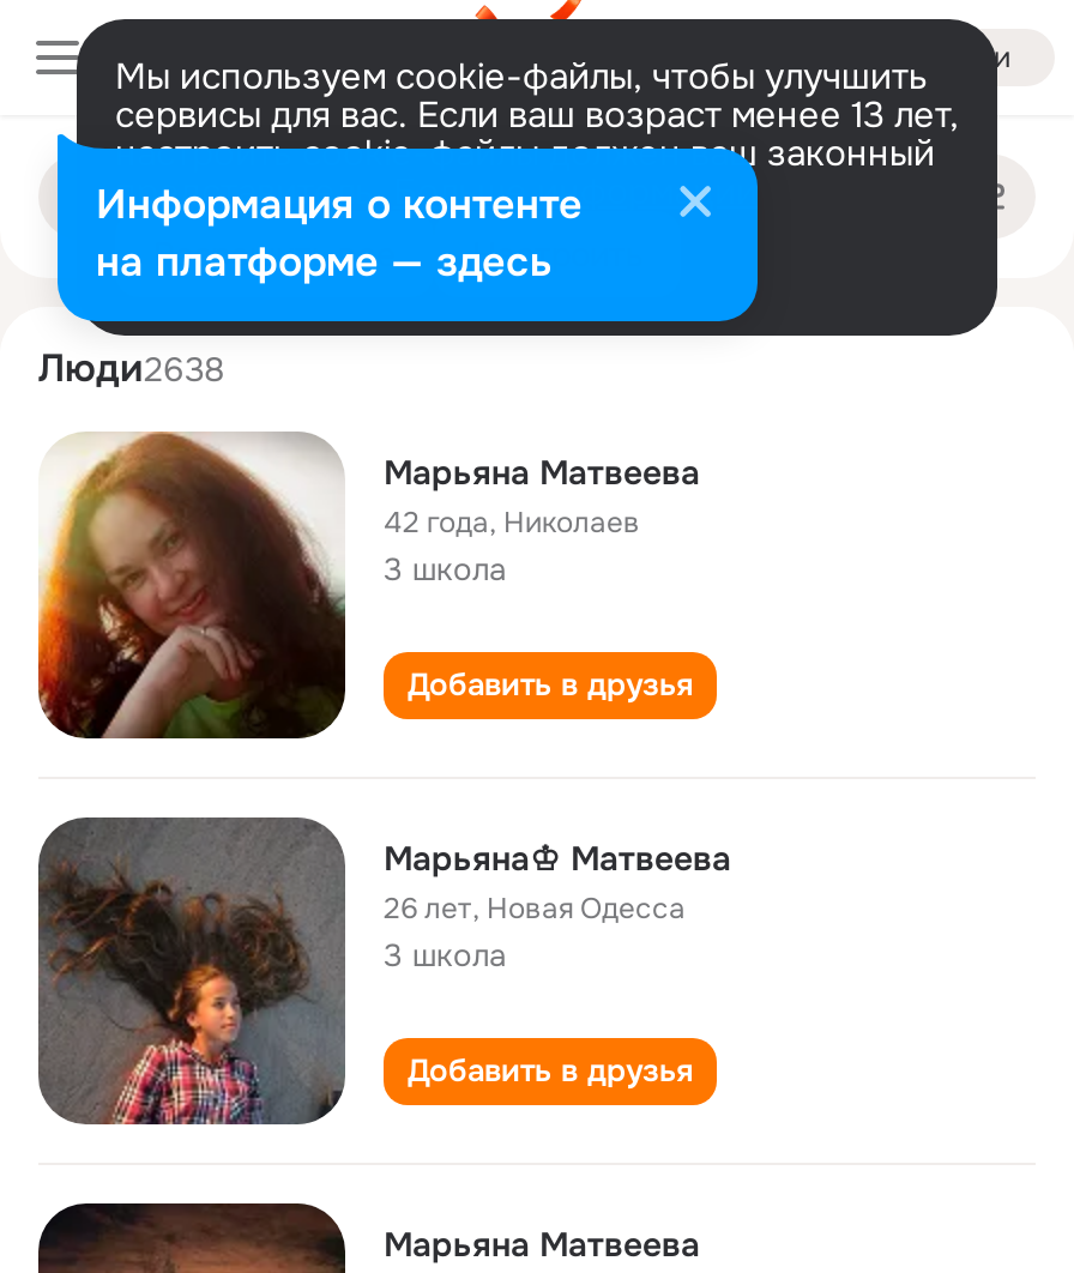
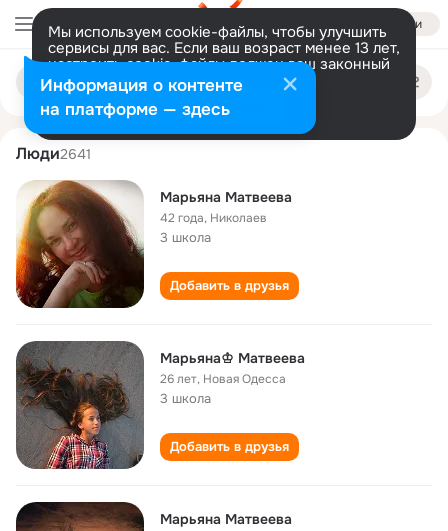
[38,343,225,393] Люди2638 -> [16,143,91,164] Люди2641

